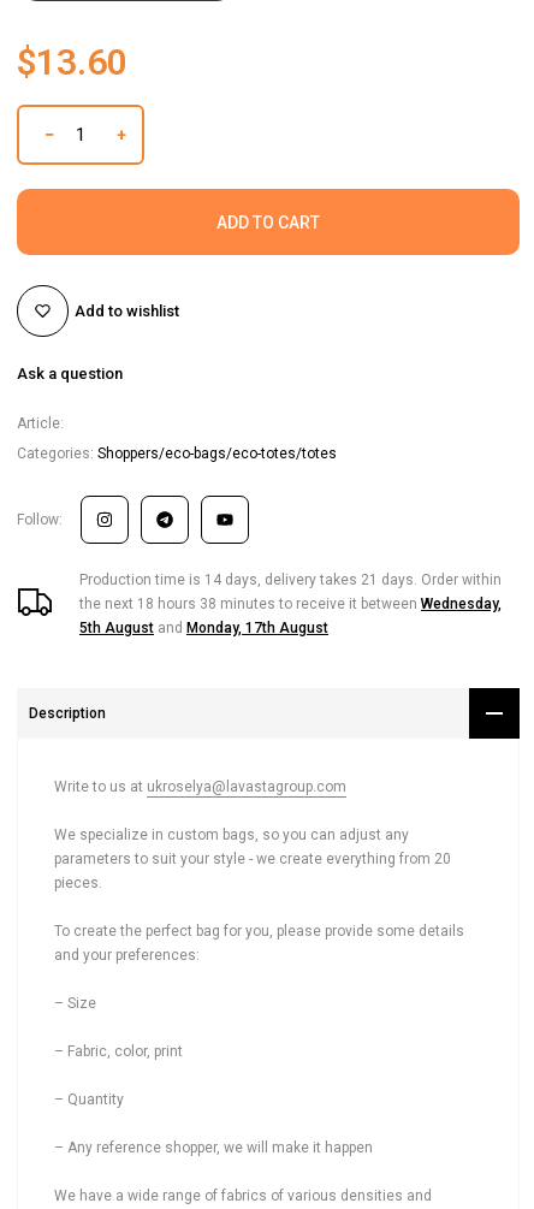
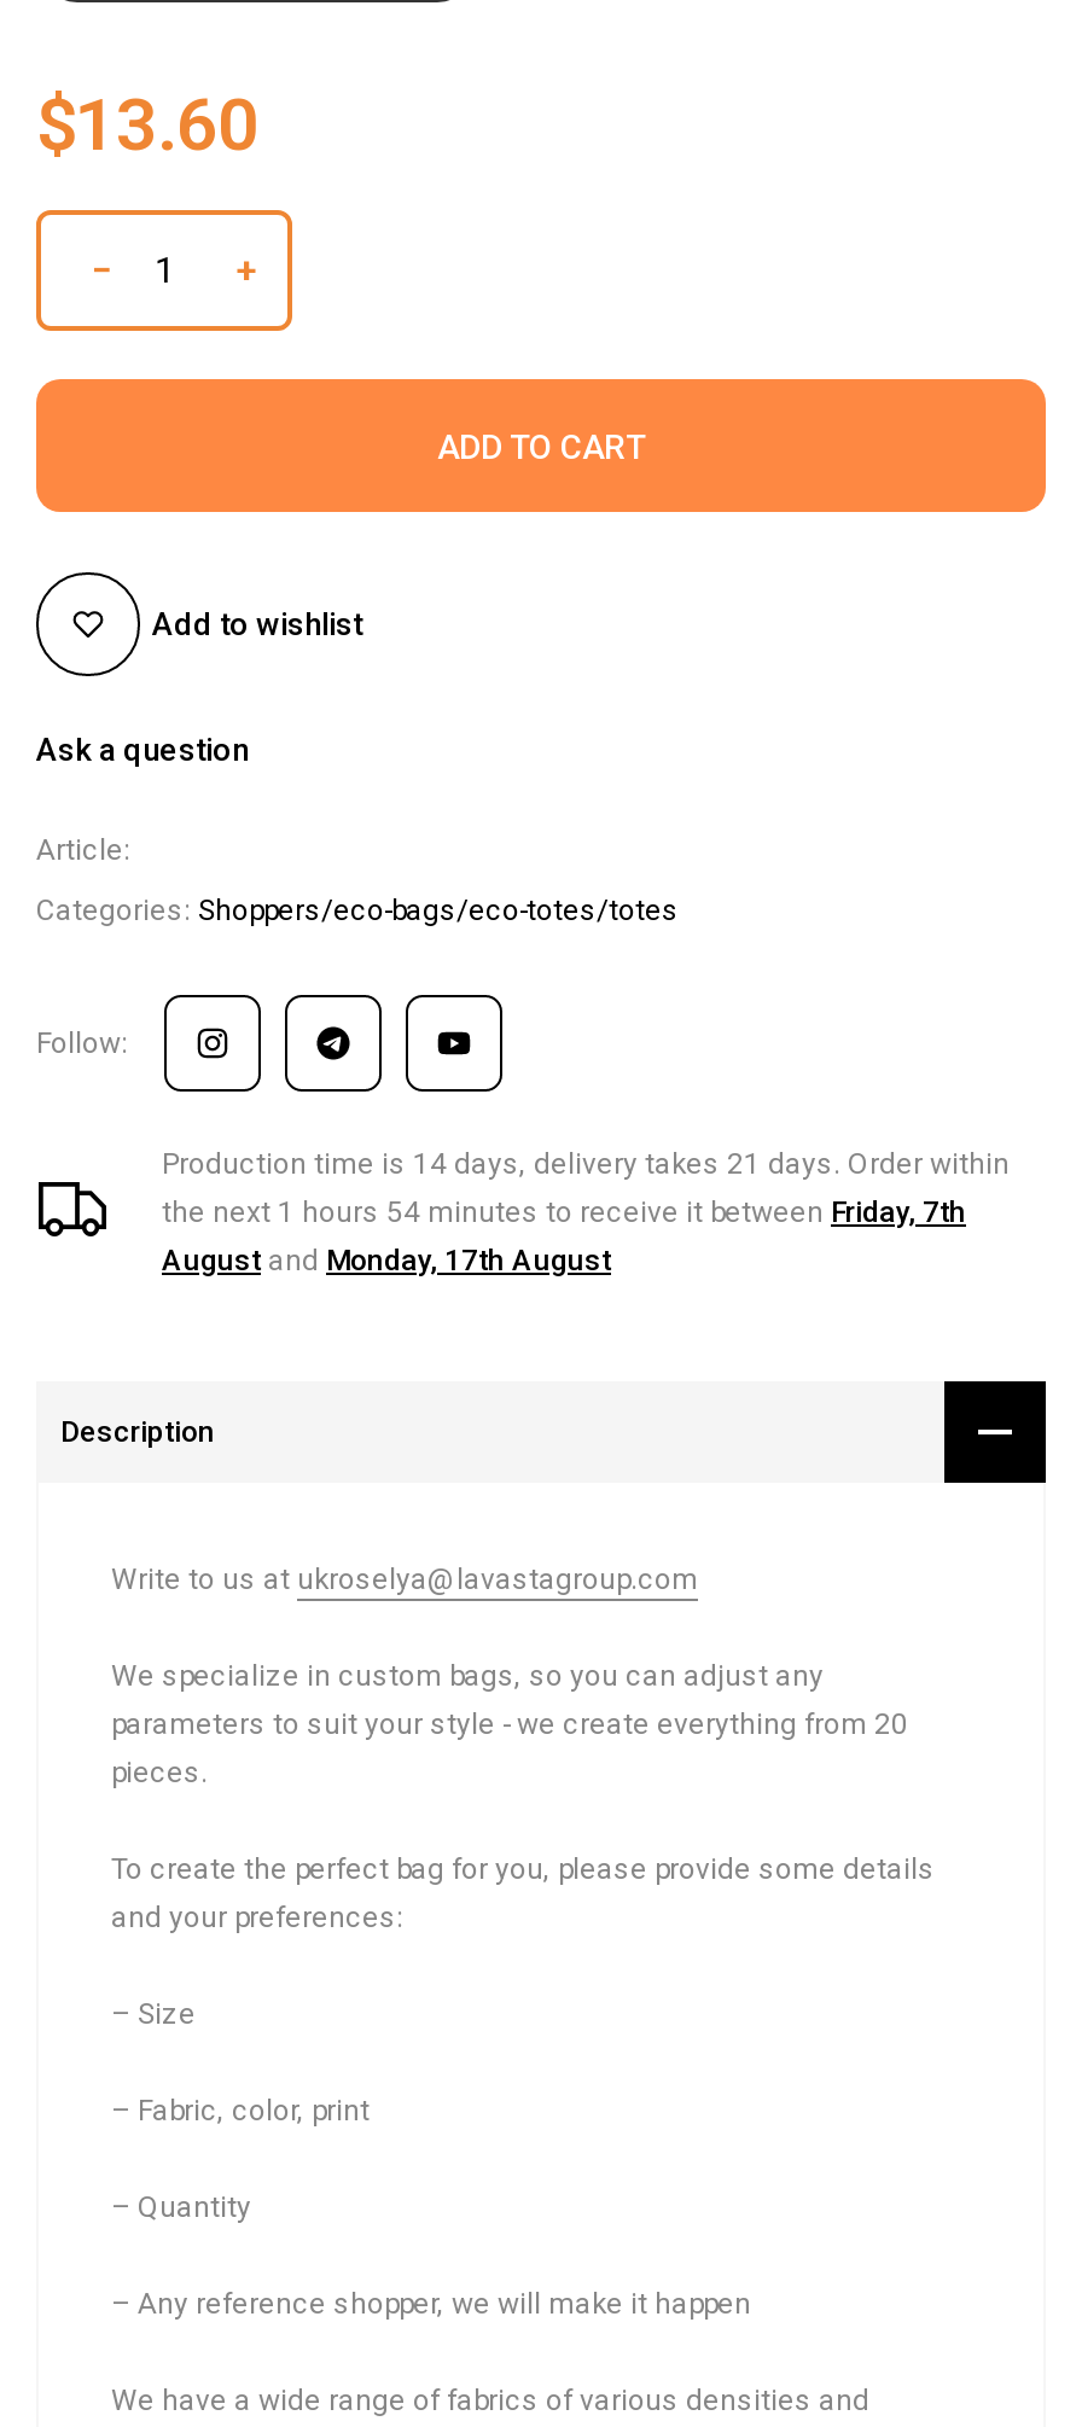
[79,595,502,636] the next 18 hours 38 minutes to receive it between Wednesday, | 5th August and Monday, 17th August -> [162,1195,966,1277] the next 1 hours 54 minutes to receive it between Friday, 7th | August and Monday, 17th August

